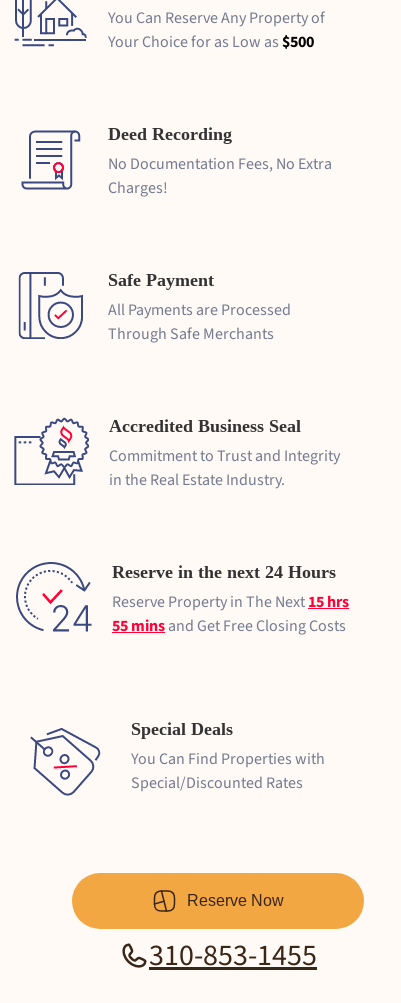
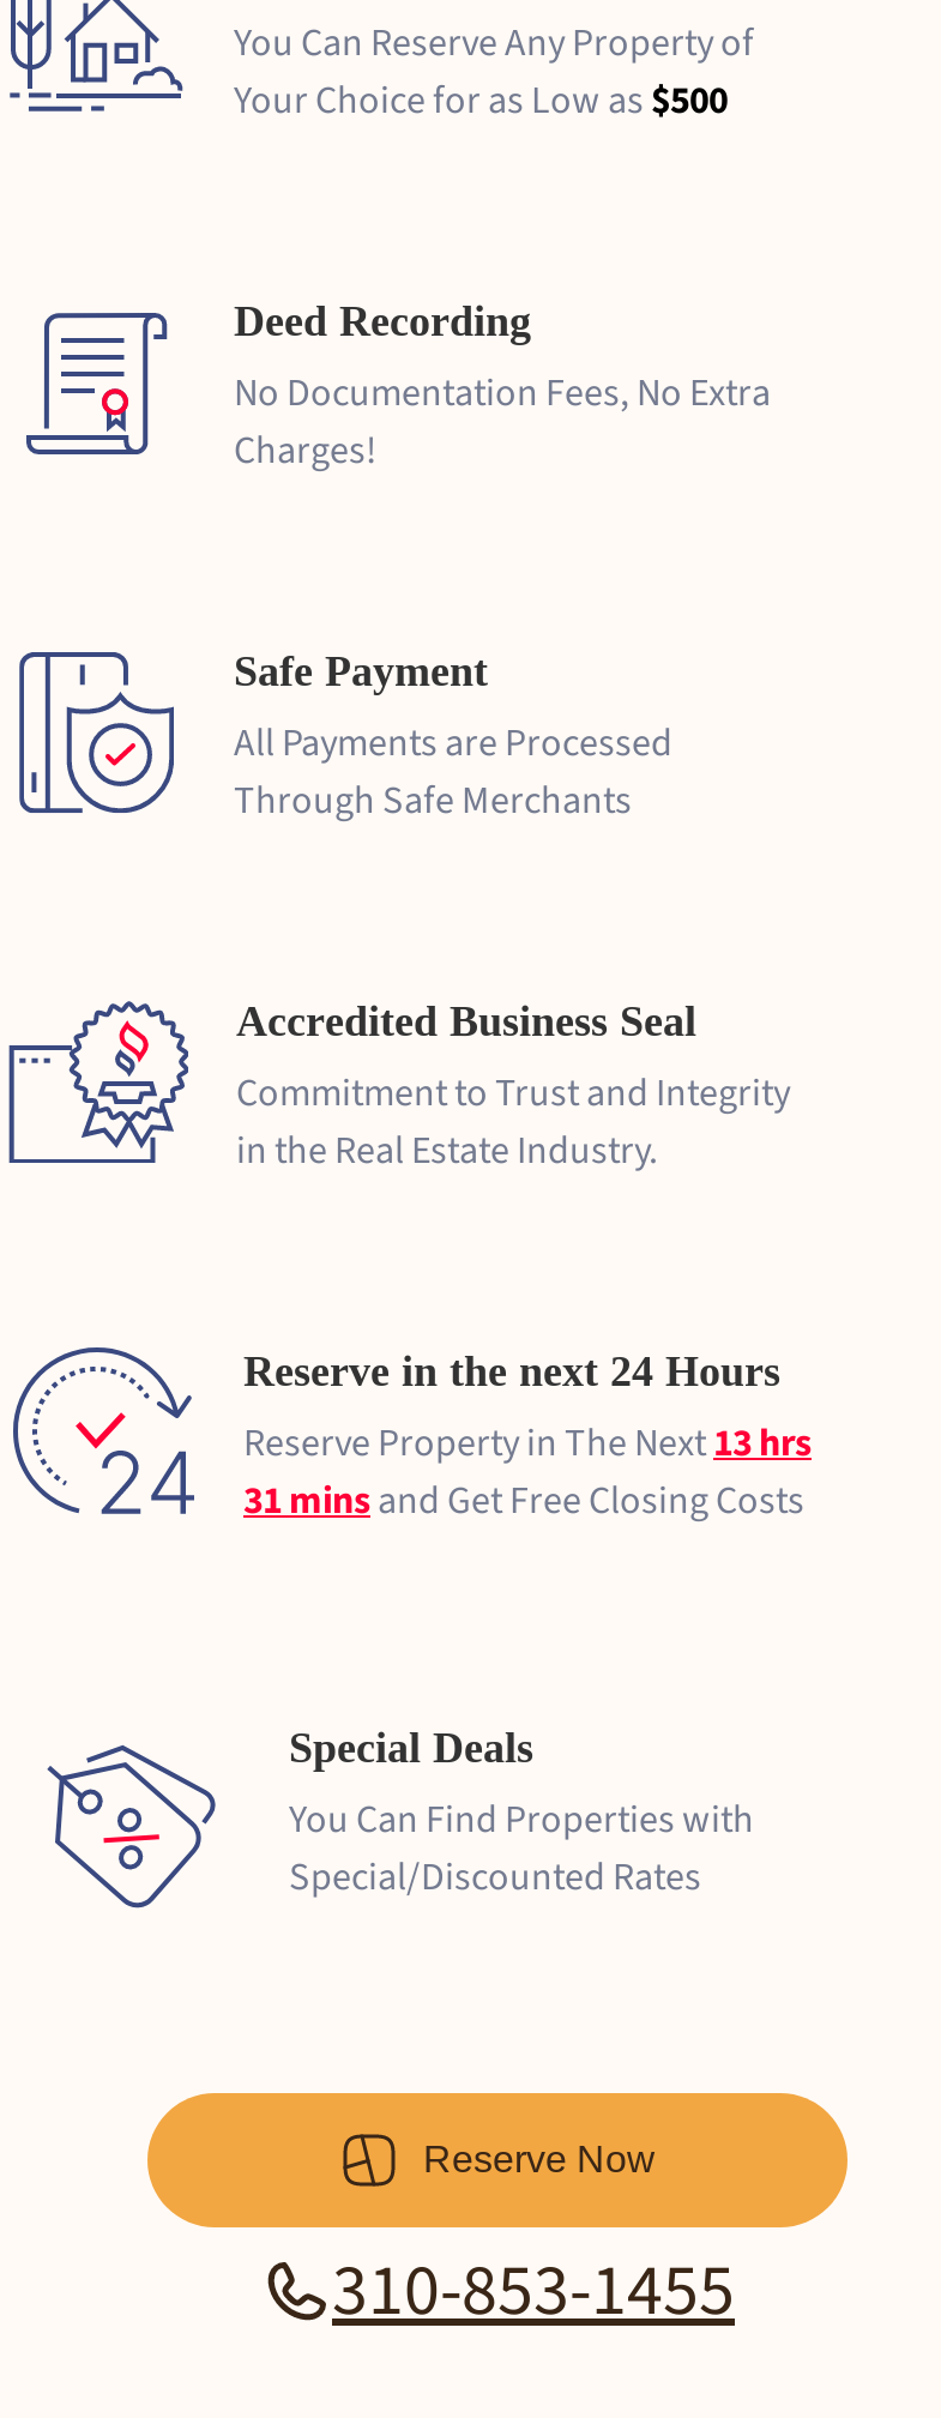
[112,591,349,613] Reserve Property in The Next 15 hrs -> [243,1416,812,1469] Reserve Property in The Next 13 hrs
[112,615,346,637] 55 mins and Get Free Closing Costs -> [243,1474,804,1527] 31 mins and Get Free Closing Costs

